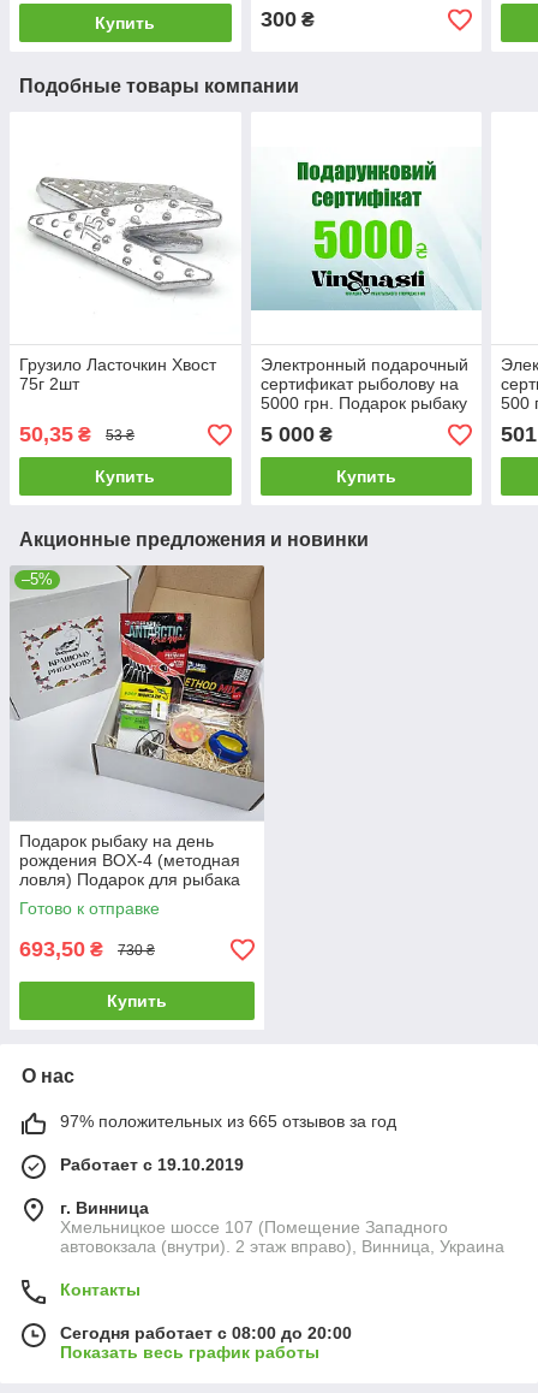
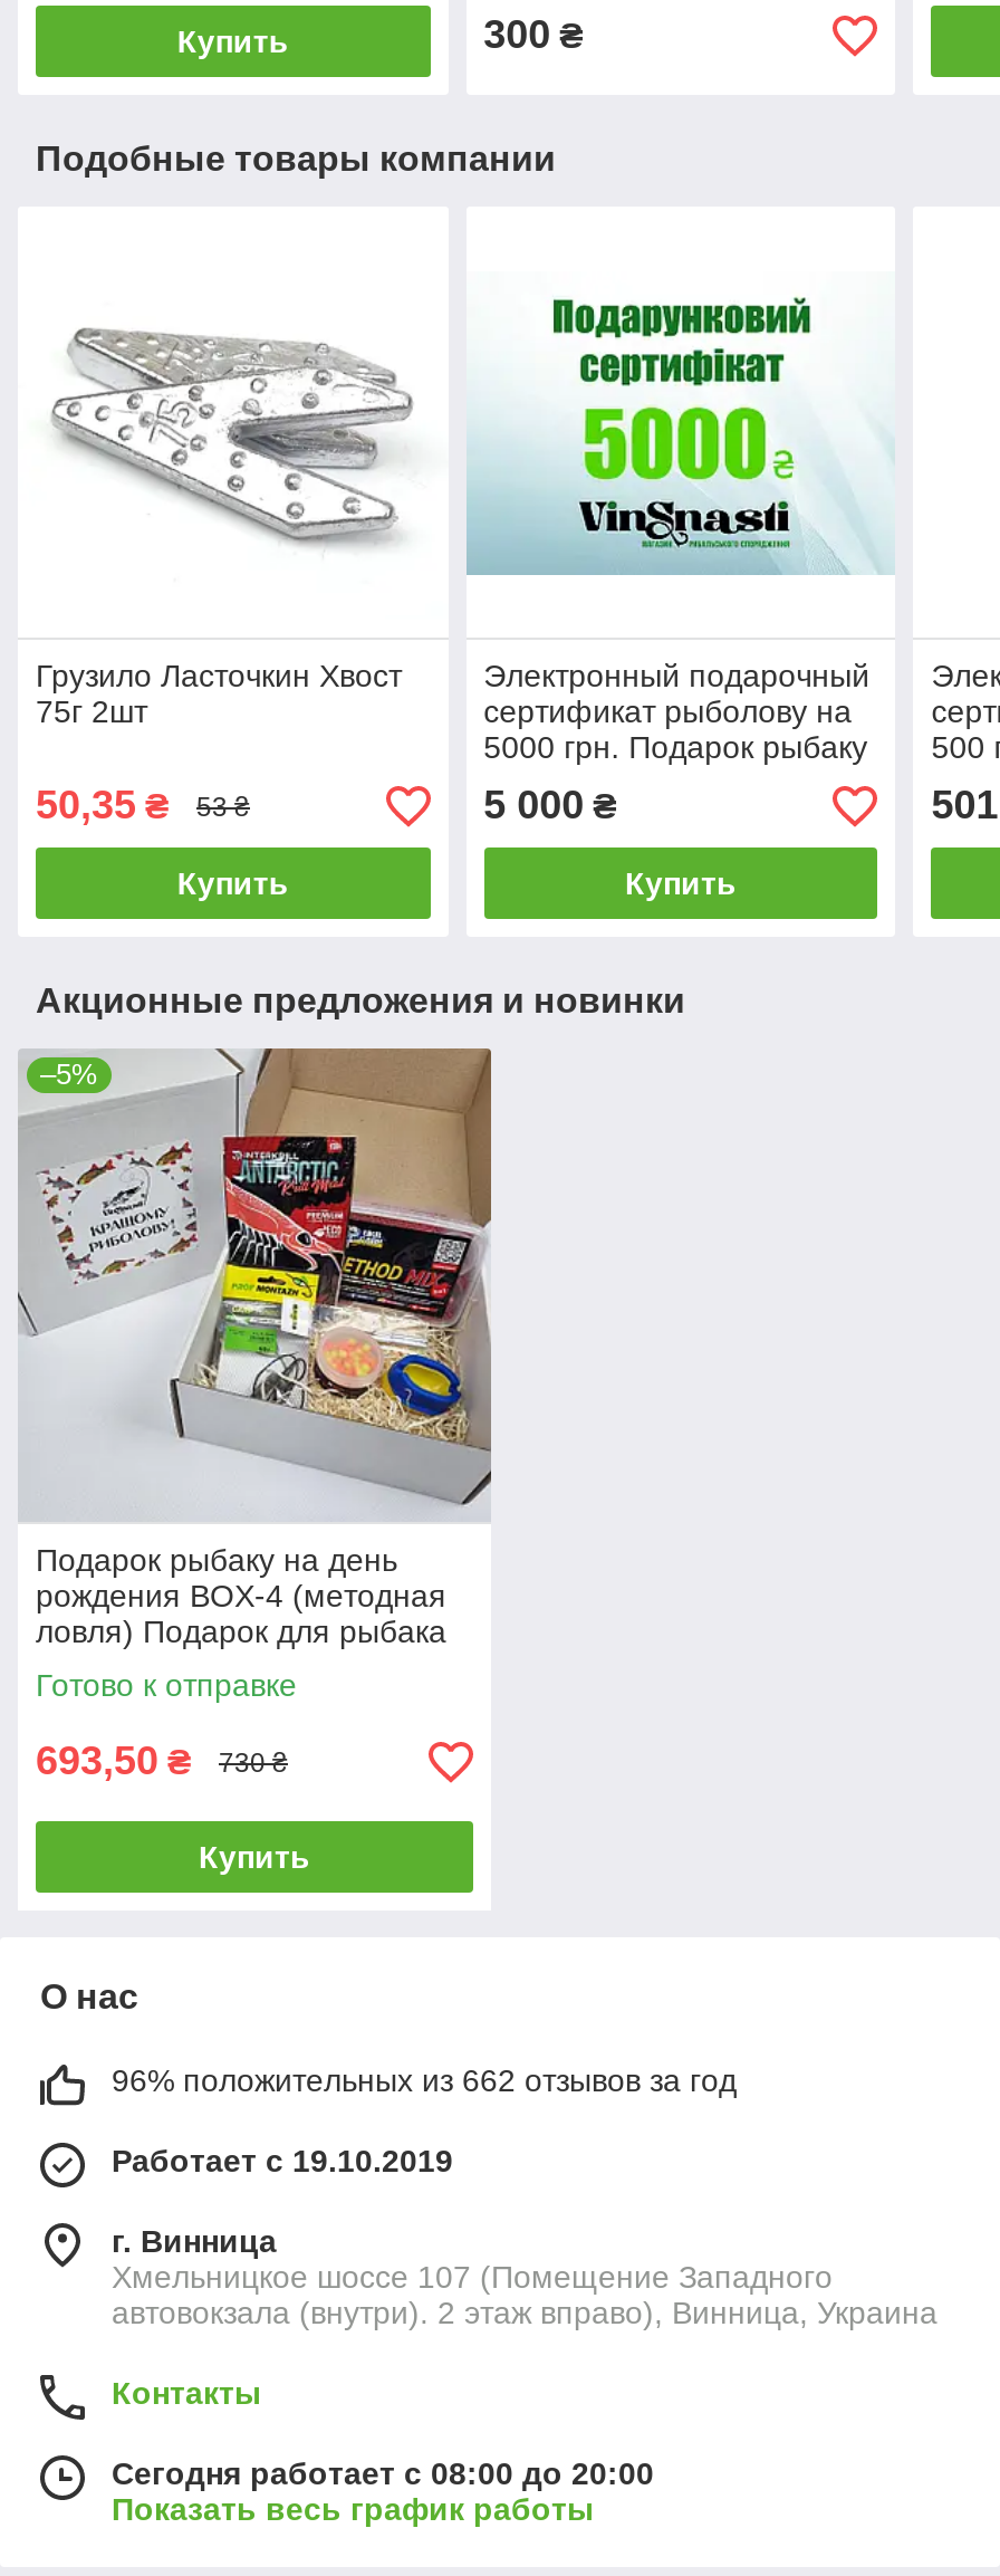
[60,1112,396,1131] 97% положительных из 665 отзывов за год -> [112,2062,737,2098] 96% положительных из 662 отзывов за год

